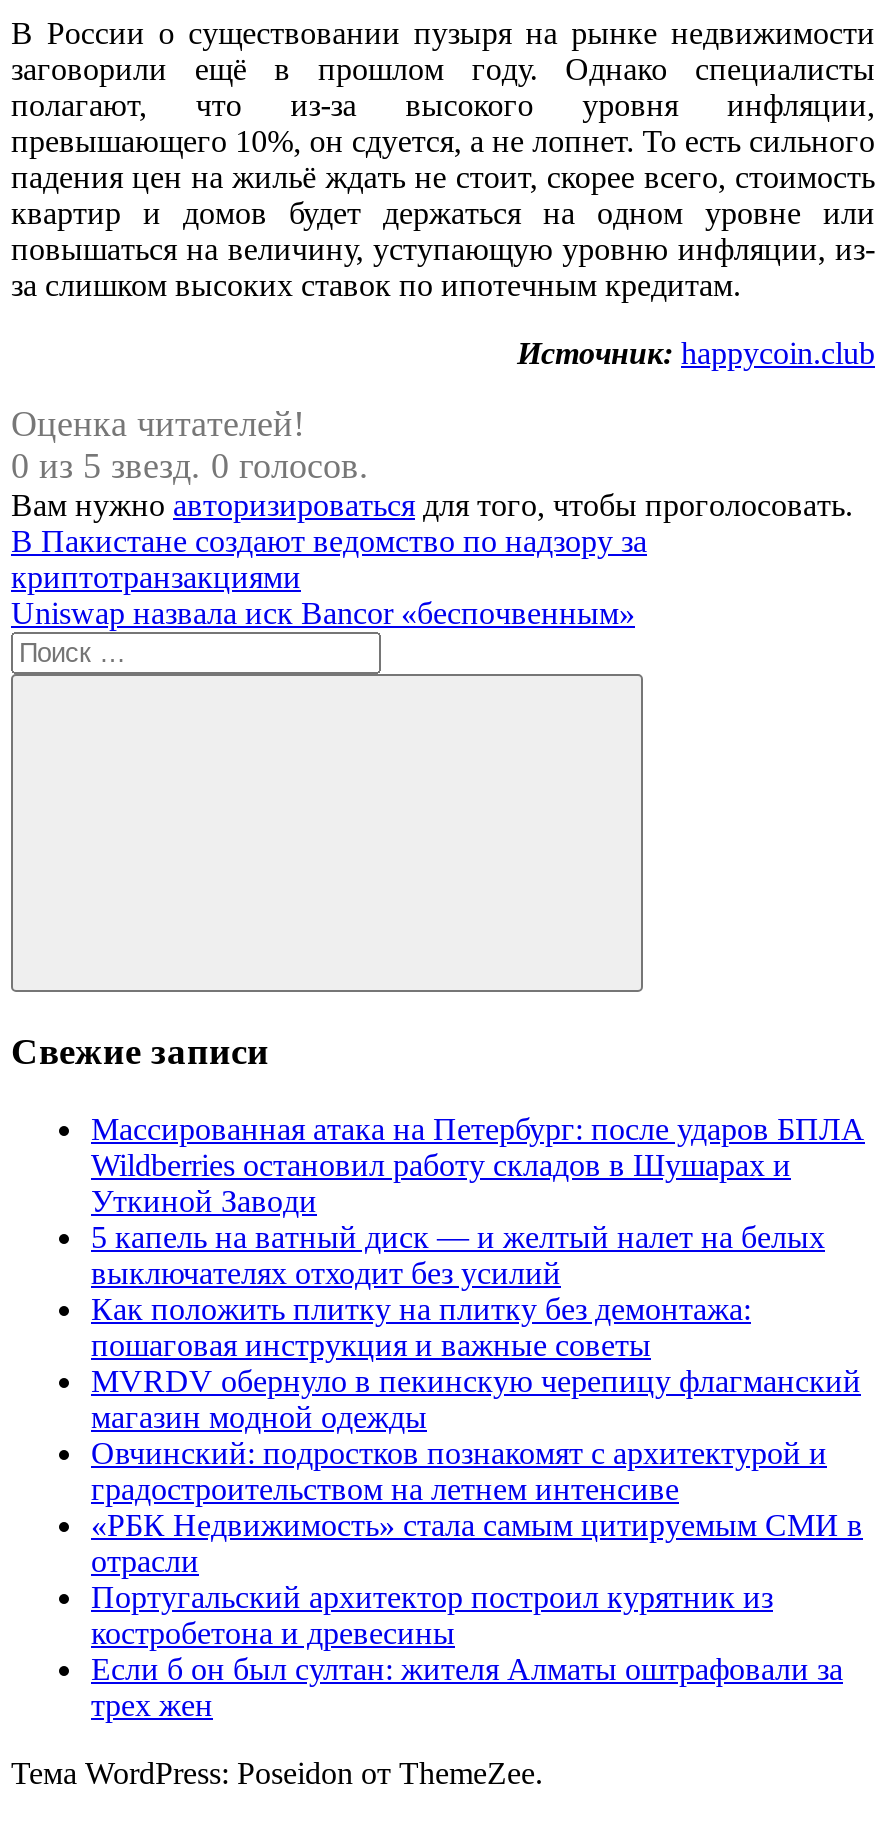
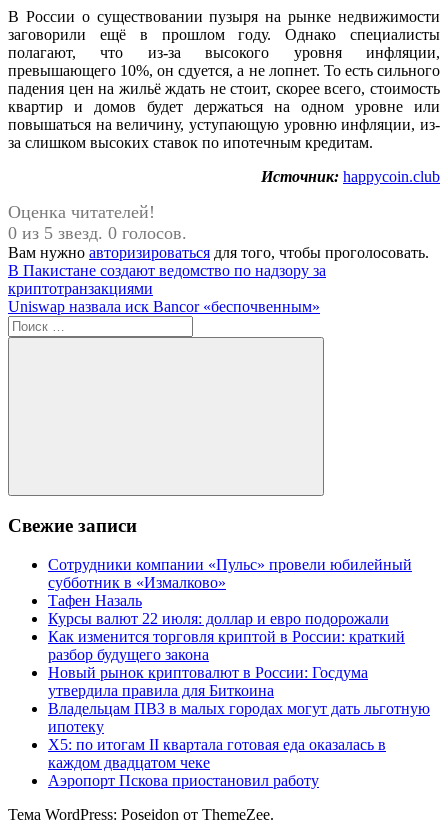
[91,1112,865,1722] Массированная атака на Петербург: после ударов БПЛА | Wildberries остановил работу складов в Шушарах и | Уткиной Заводи | 5 капель на ватный диск — и желтый налет на белых | выключателях отходит без усилий | Как положить плитку на плитку без демонтажа: | пошаговая инструкция и важные советы | MVRDV обернуло в пекинскую черепицу флагманский | магазин модной одежды | Овчинский: подростков познакомят с архитектурой и | градостроительством на летнем интенсиве | «РБК Недвижимость» стала самым цитируемым СМИ в | отрасли | Португальский архитектор построил курятник из | костробетона и древесины | Если б он был султан: жителя Алматы оштрафовали за | трех жен -> [48,556,430,789] Сотрудники компании «Пульс» провели юбилейный | субботник в «Измалково» | Тафен Назаль | Курсы валют 22 июля: доллар и евро подорожали | Как изменится торговля криптой в России: краткий | разбор будущего закона | Новый рынок криптовалют в России: Госдума | утвердила правила для Биткоина | Владельцам ПВЗ в малых городах могут дать льготную | ипотеку | X5: по итогам II квартала готовая еда оказалась в | каждом двадцатом чеке | Аэропорт Пскова приостановил работу

